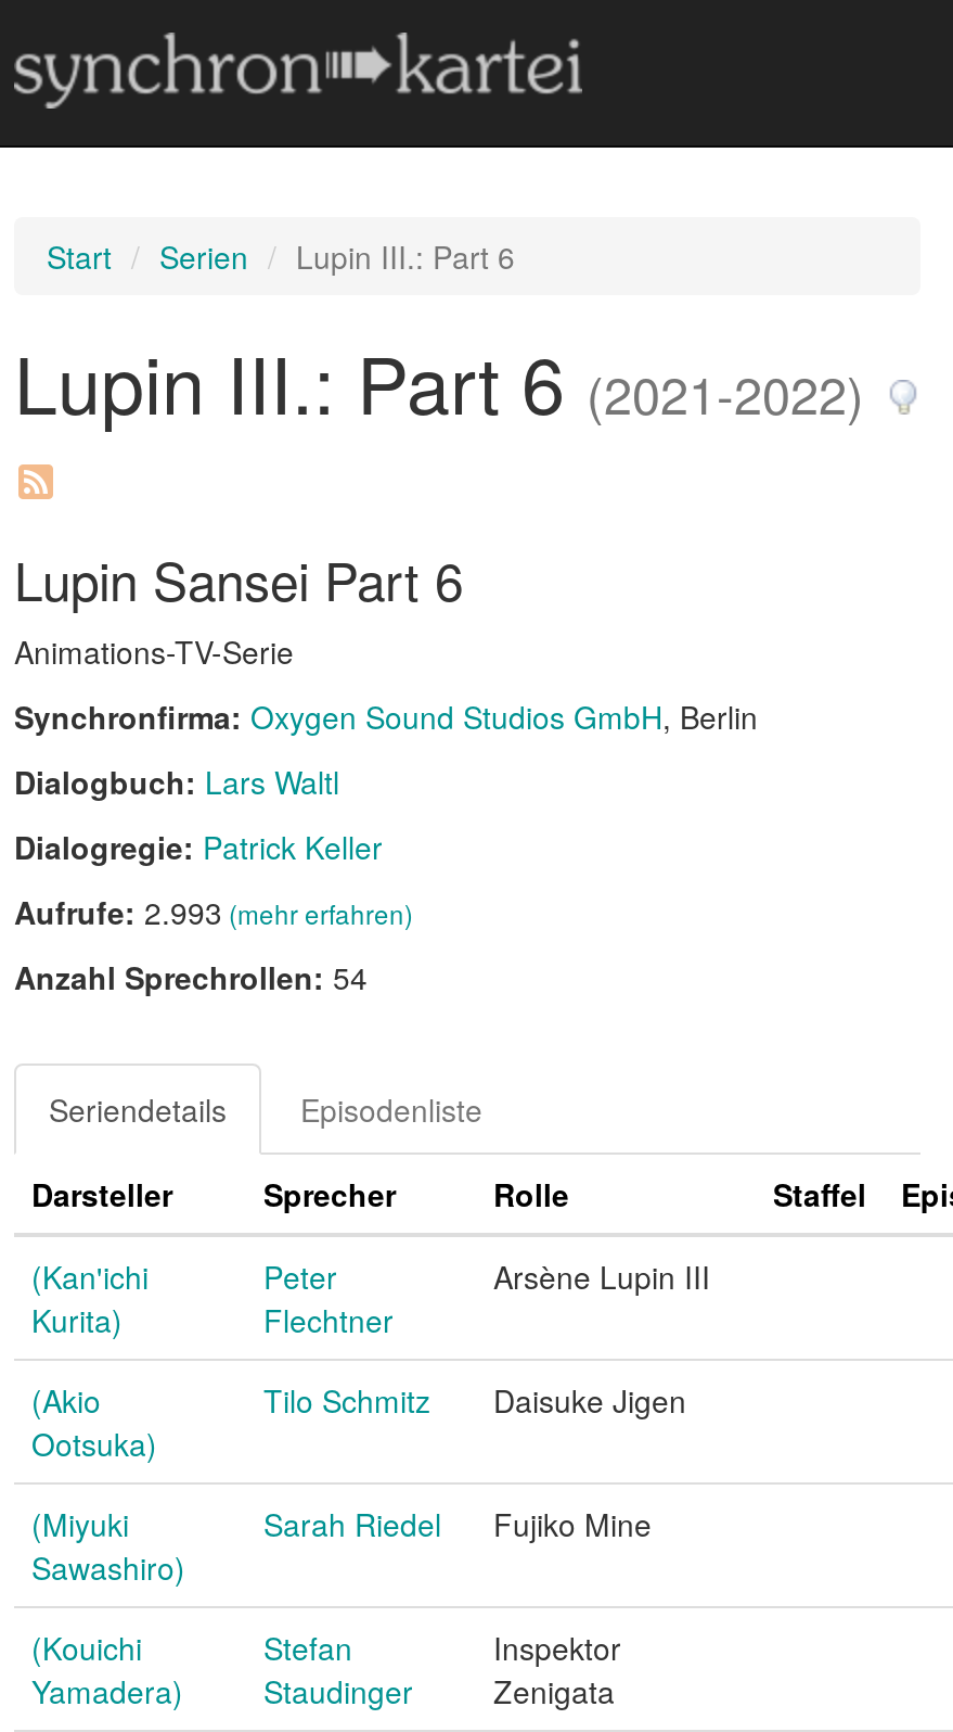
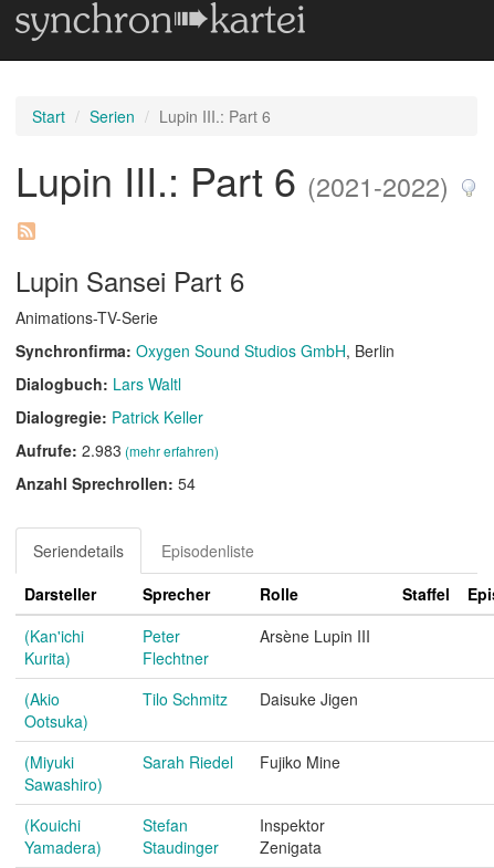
[14,890,413,933] Aufrufe: 2.993 (mehr erfahren) -> [15,439,219,461] Aufrufe: 2.983 (mehr erfahren)

